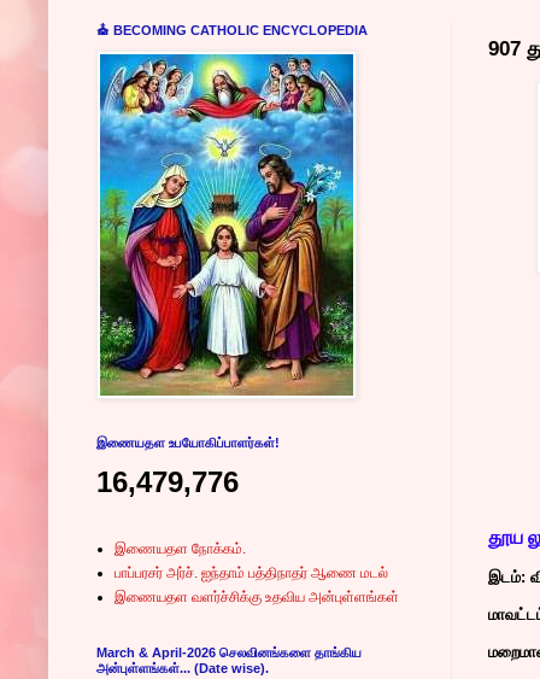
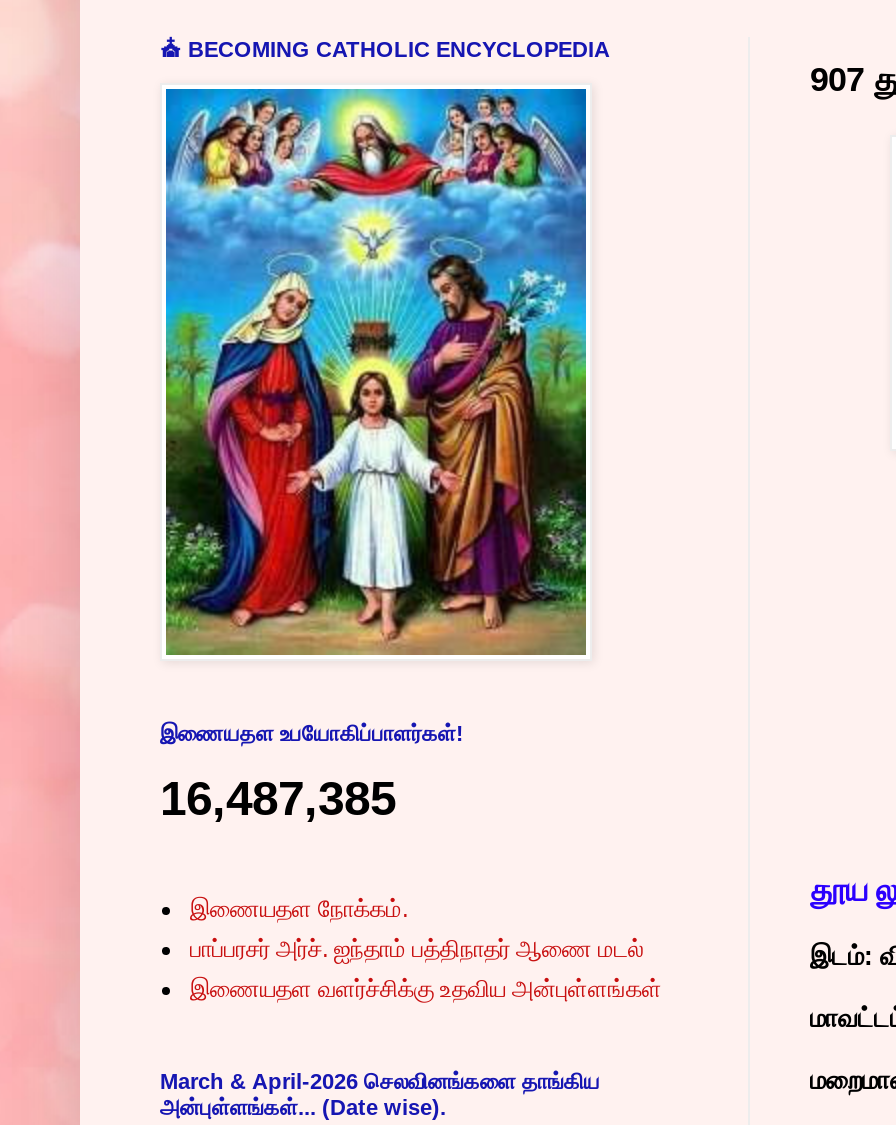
[96,465,239,497] 16,479,776 -> [160,770,396,824] 16,487,385

